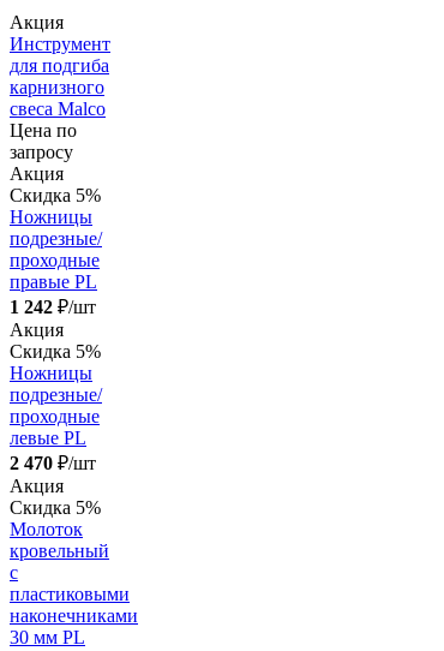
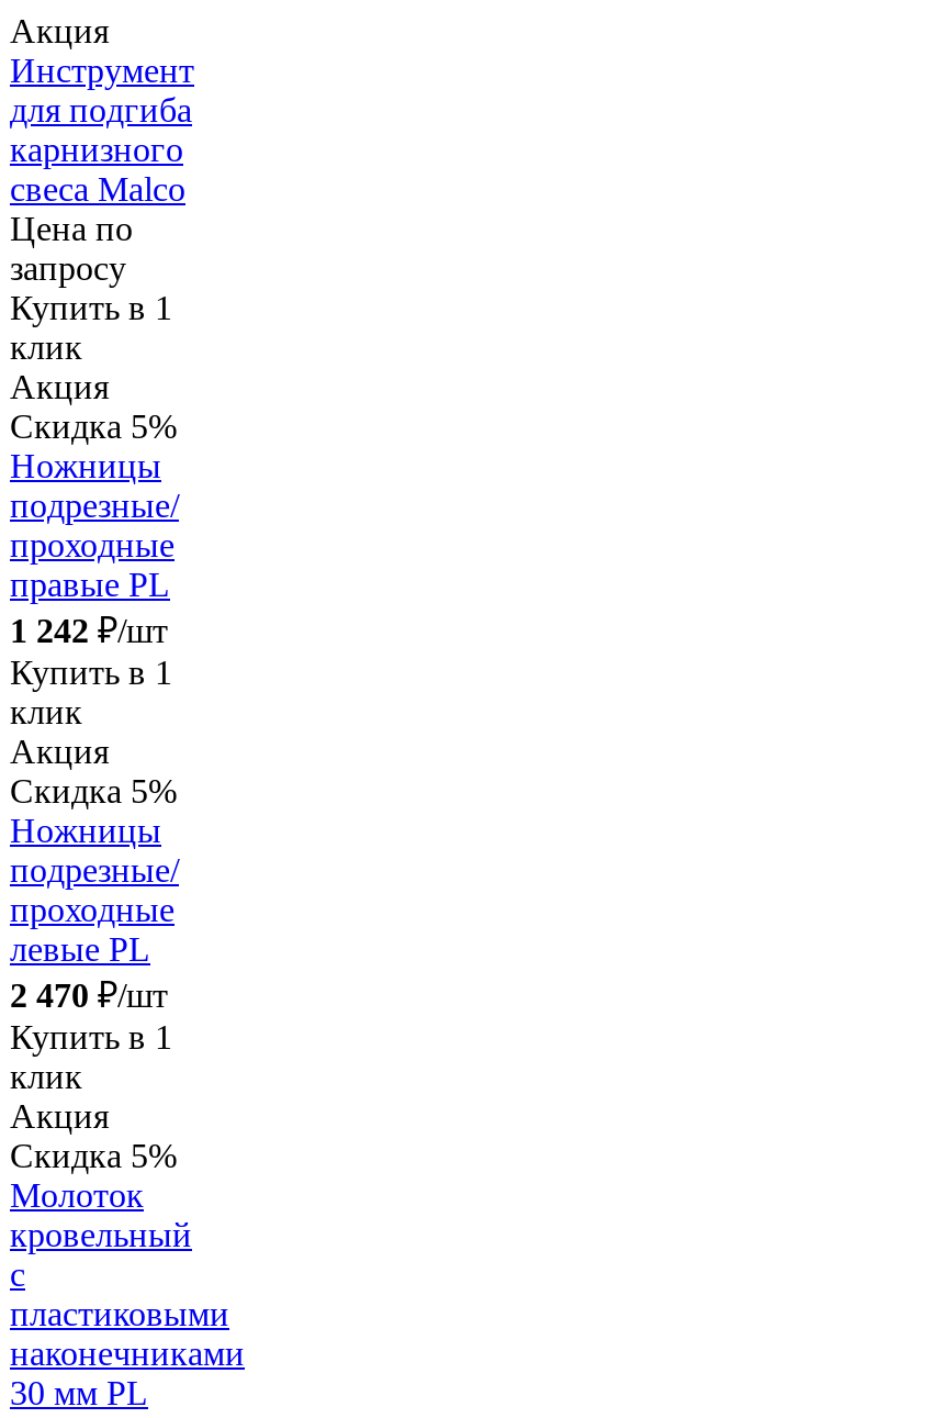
none -> [10,289,172,366] Купить в 1 | клик
none -> [10,654,172,731] Купить в 1 | клик
none -> [10,1018,172,1095] Купить в 1 | клик

